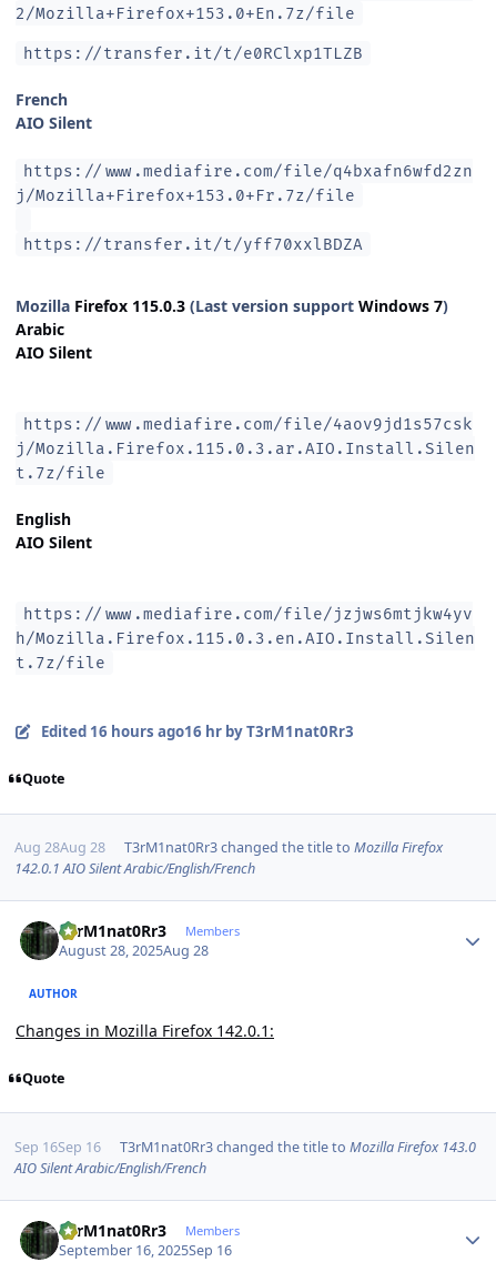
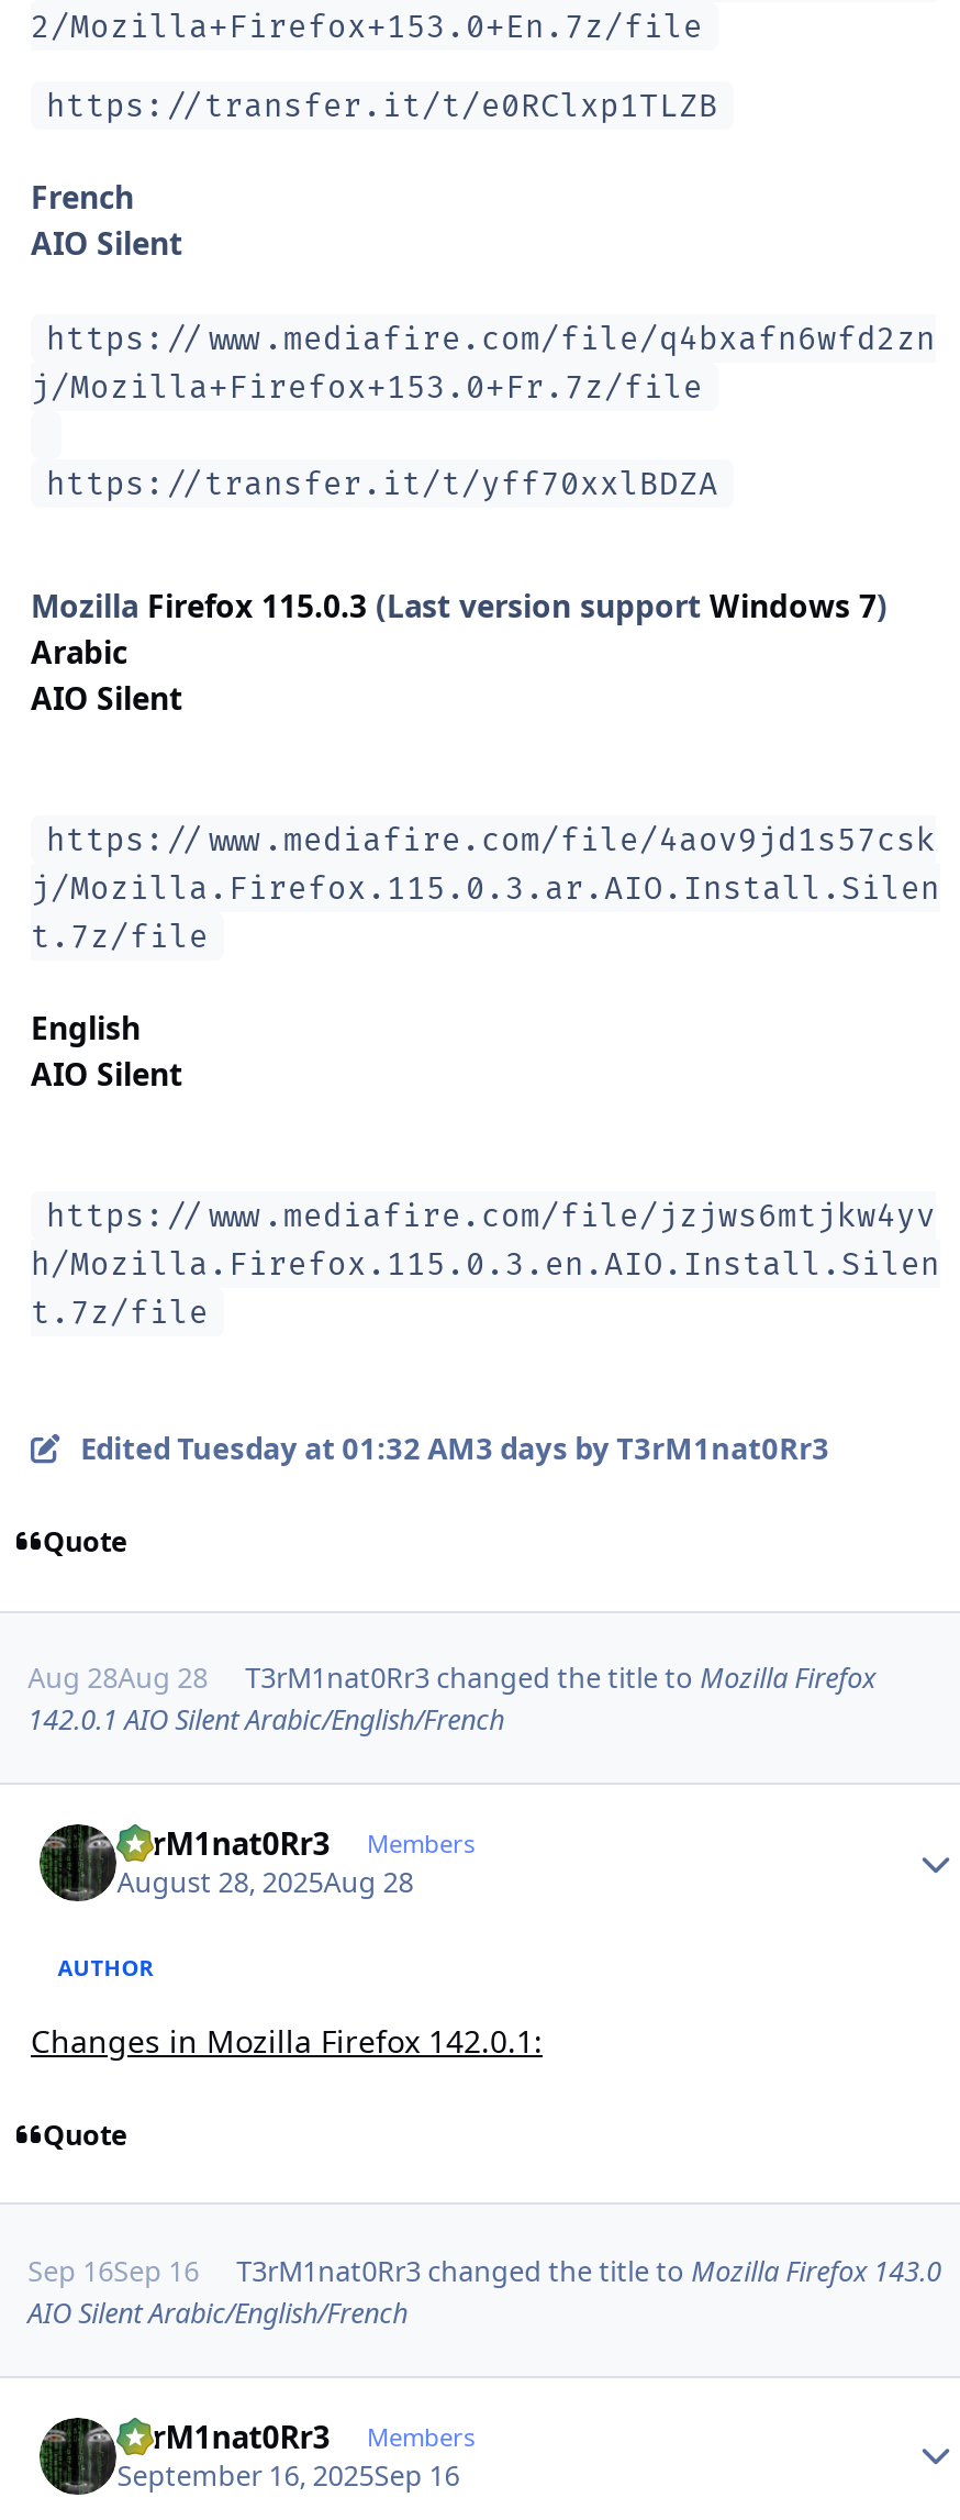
[41,722,354,742] Edited 16 hours ago16 hr by T3rM1nat0Rr3 -> [80,1430,830,1469] Edited Tuesday at 01:32 AM3 days by T3rM1nat0Rr3

